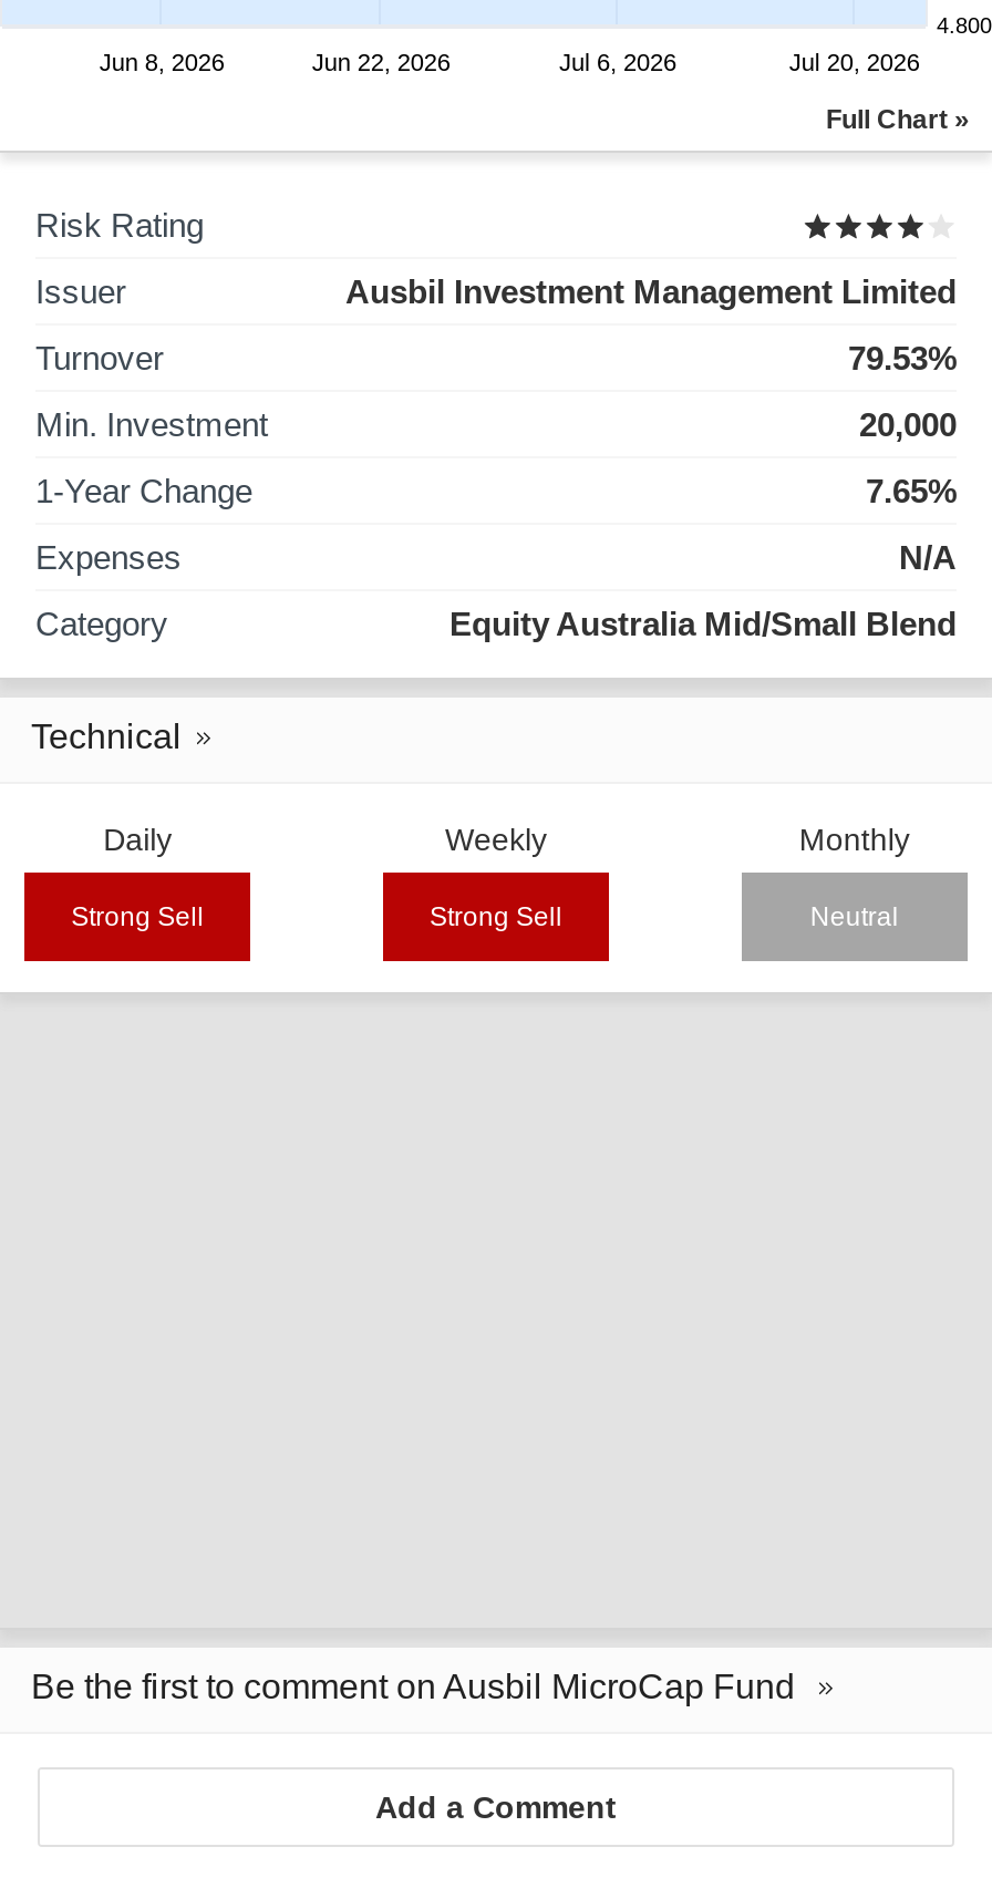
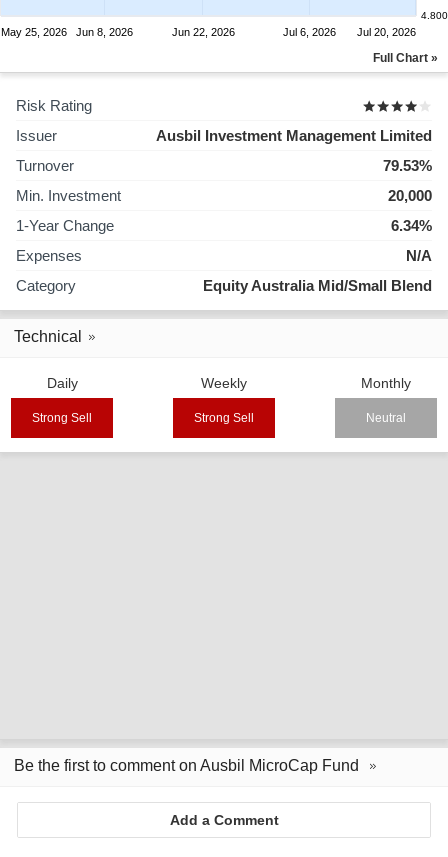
none -> [1,26,67,38] May 25, 2026
[866,472,957,510] 7.65% -> [391,217,432,234] 6.34%

